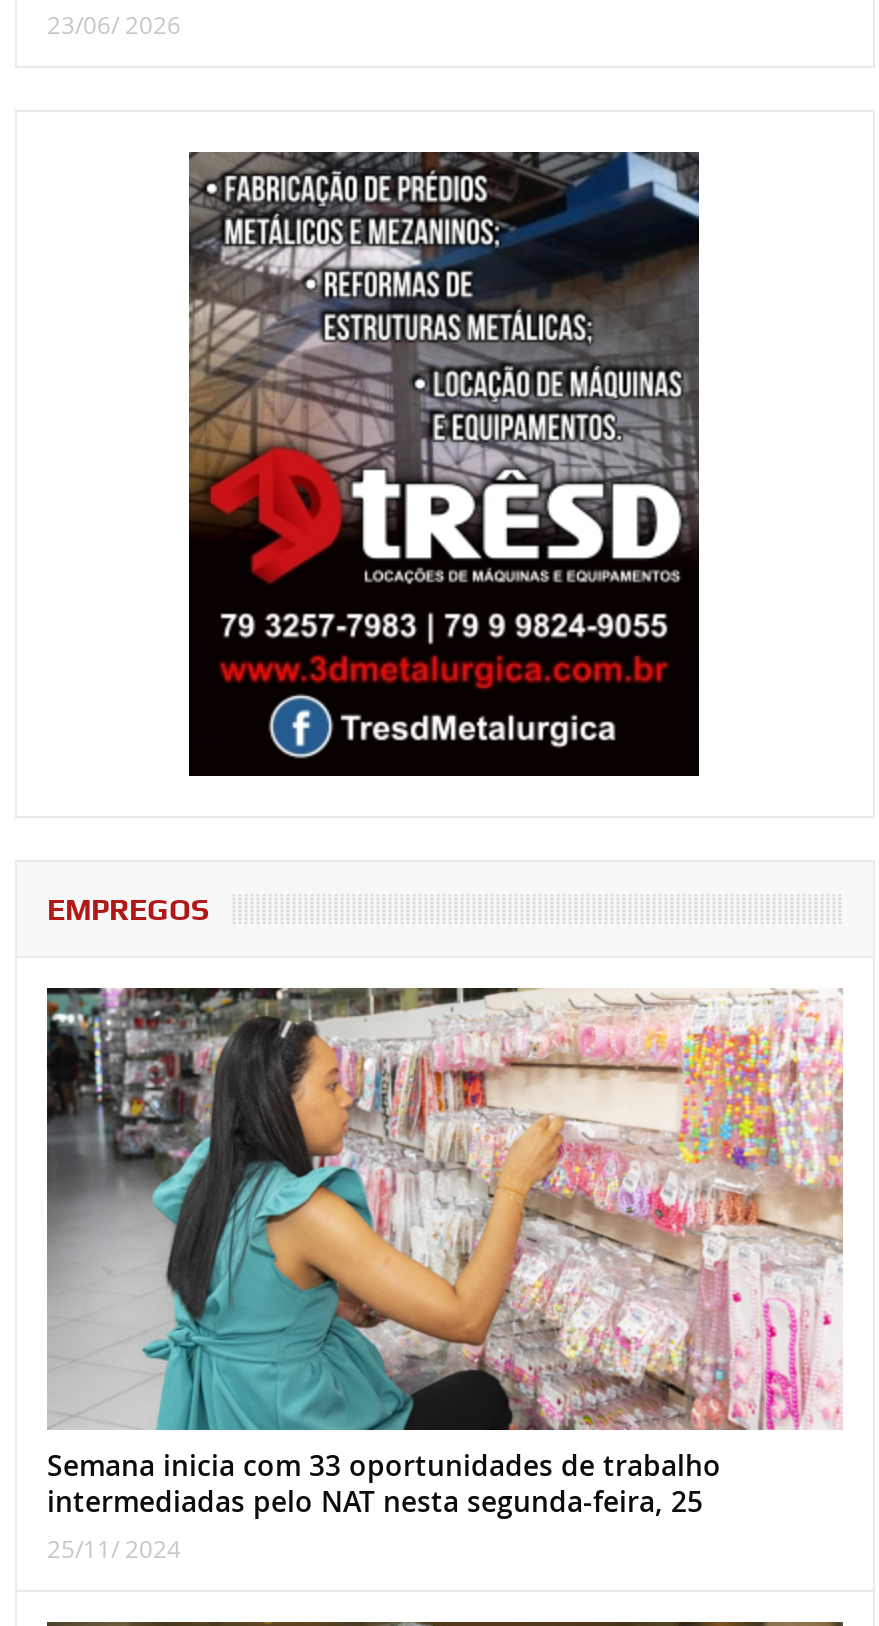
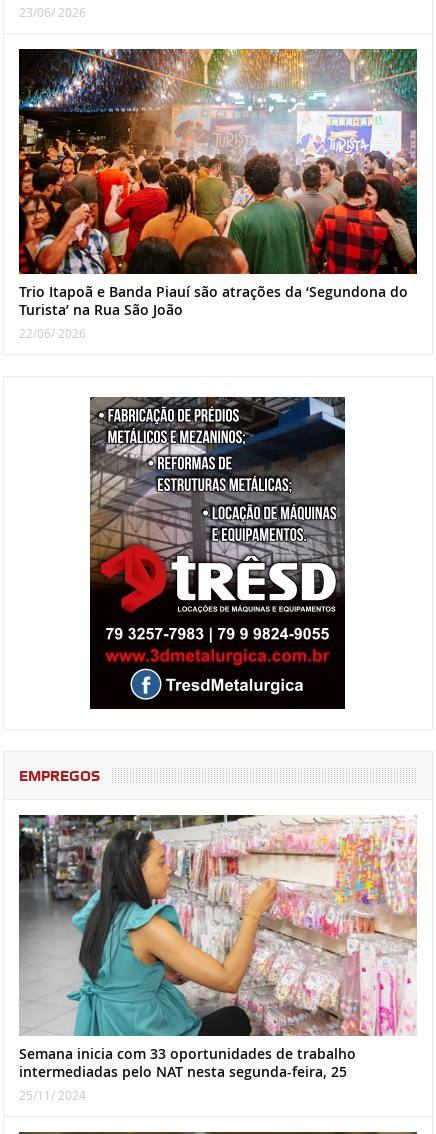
none -> [18,48,418,341] [image] | Trio Itapoã e Banda Piauí são atrações da ‘Segundona do | Turista’ na Rua São João | 22/06/ 2026

